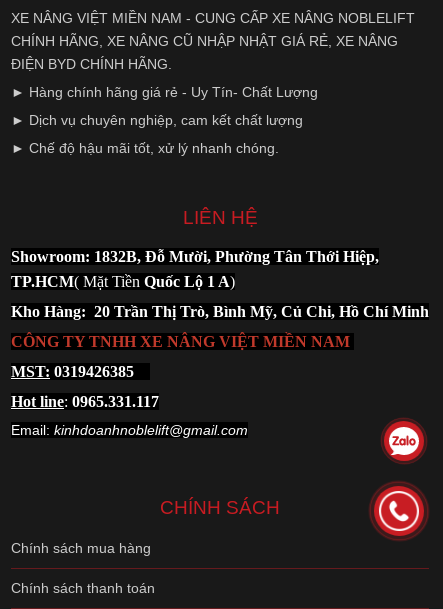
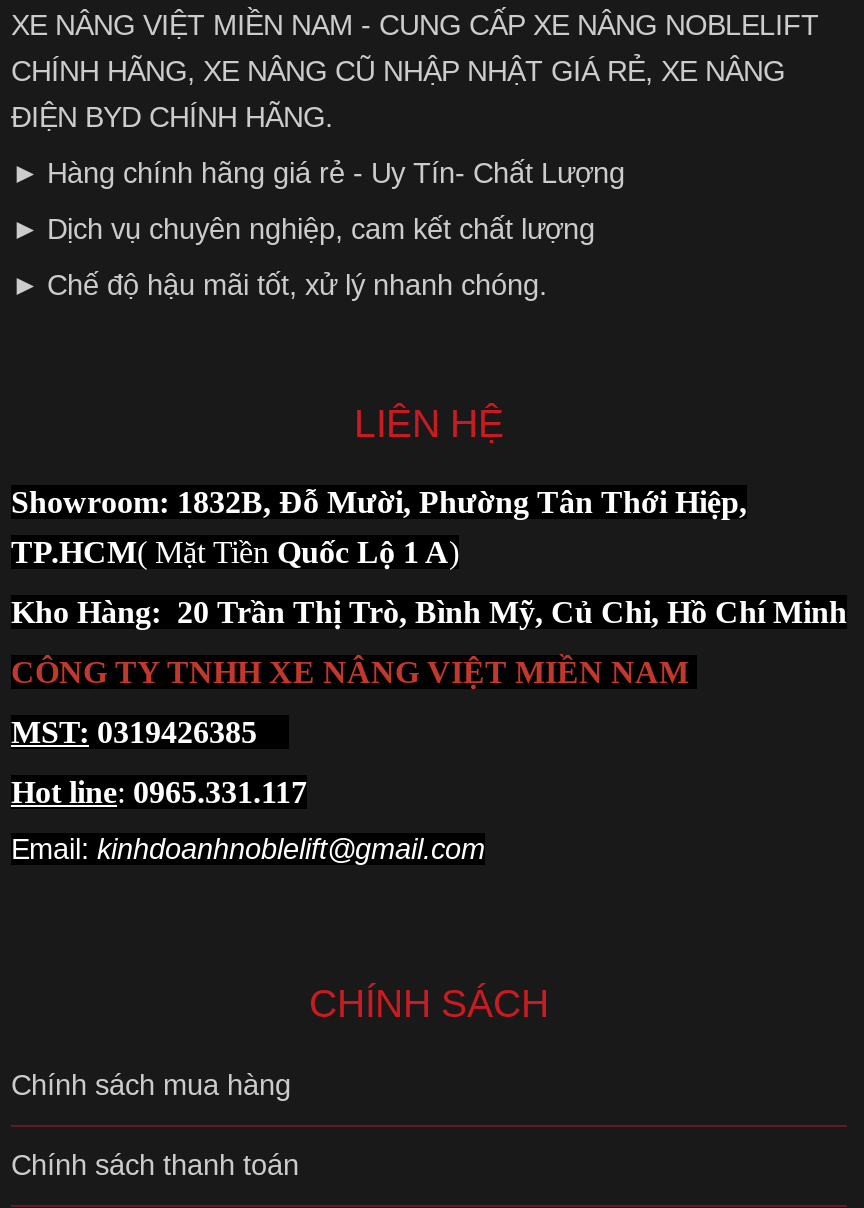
[380,417,428,465] [image] -> none
[369,481,429,541] [image] -> none

